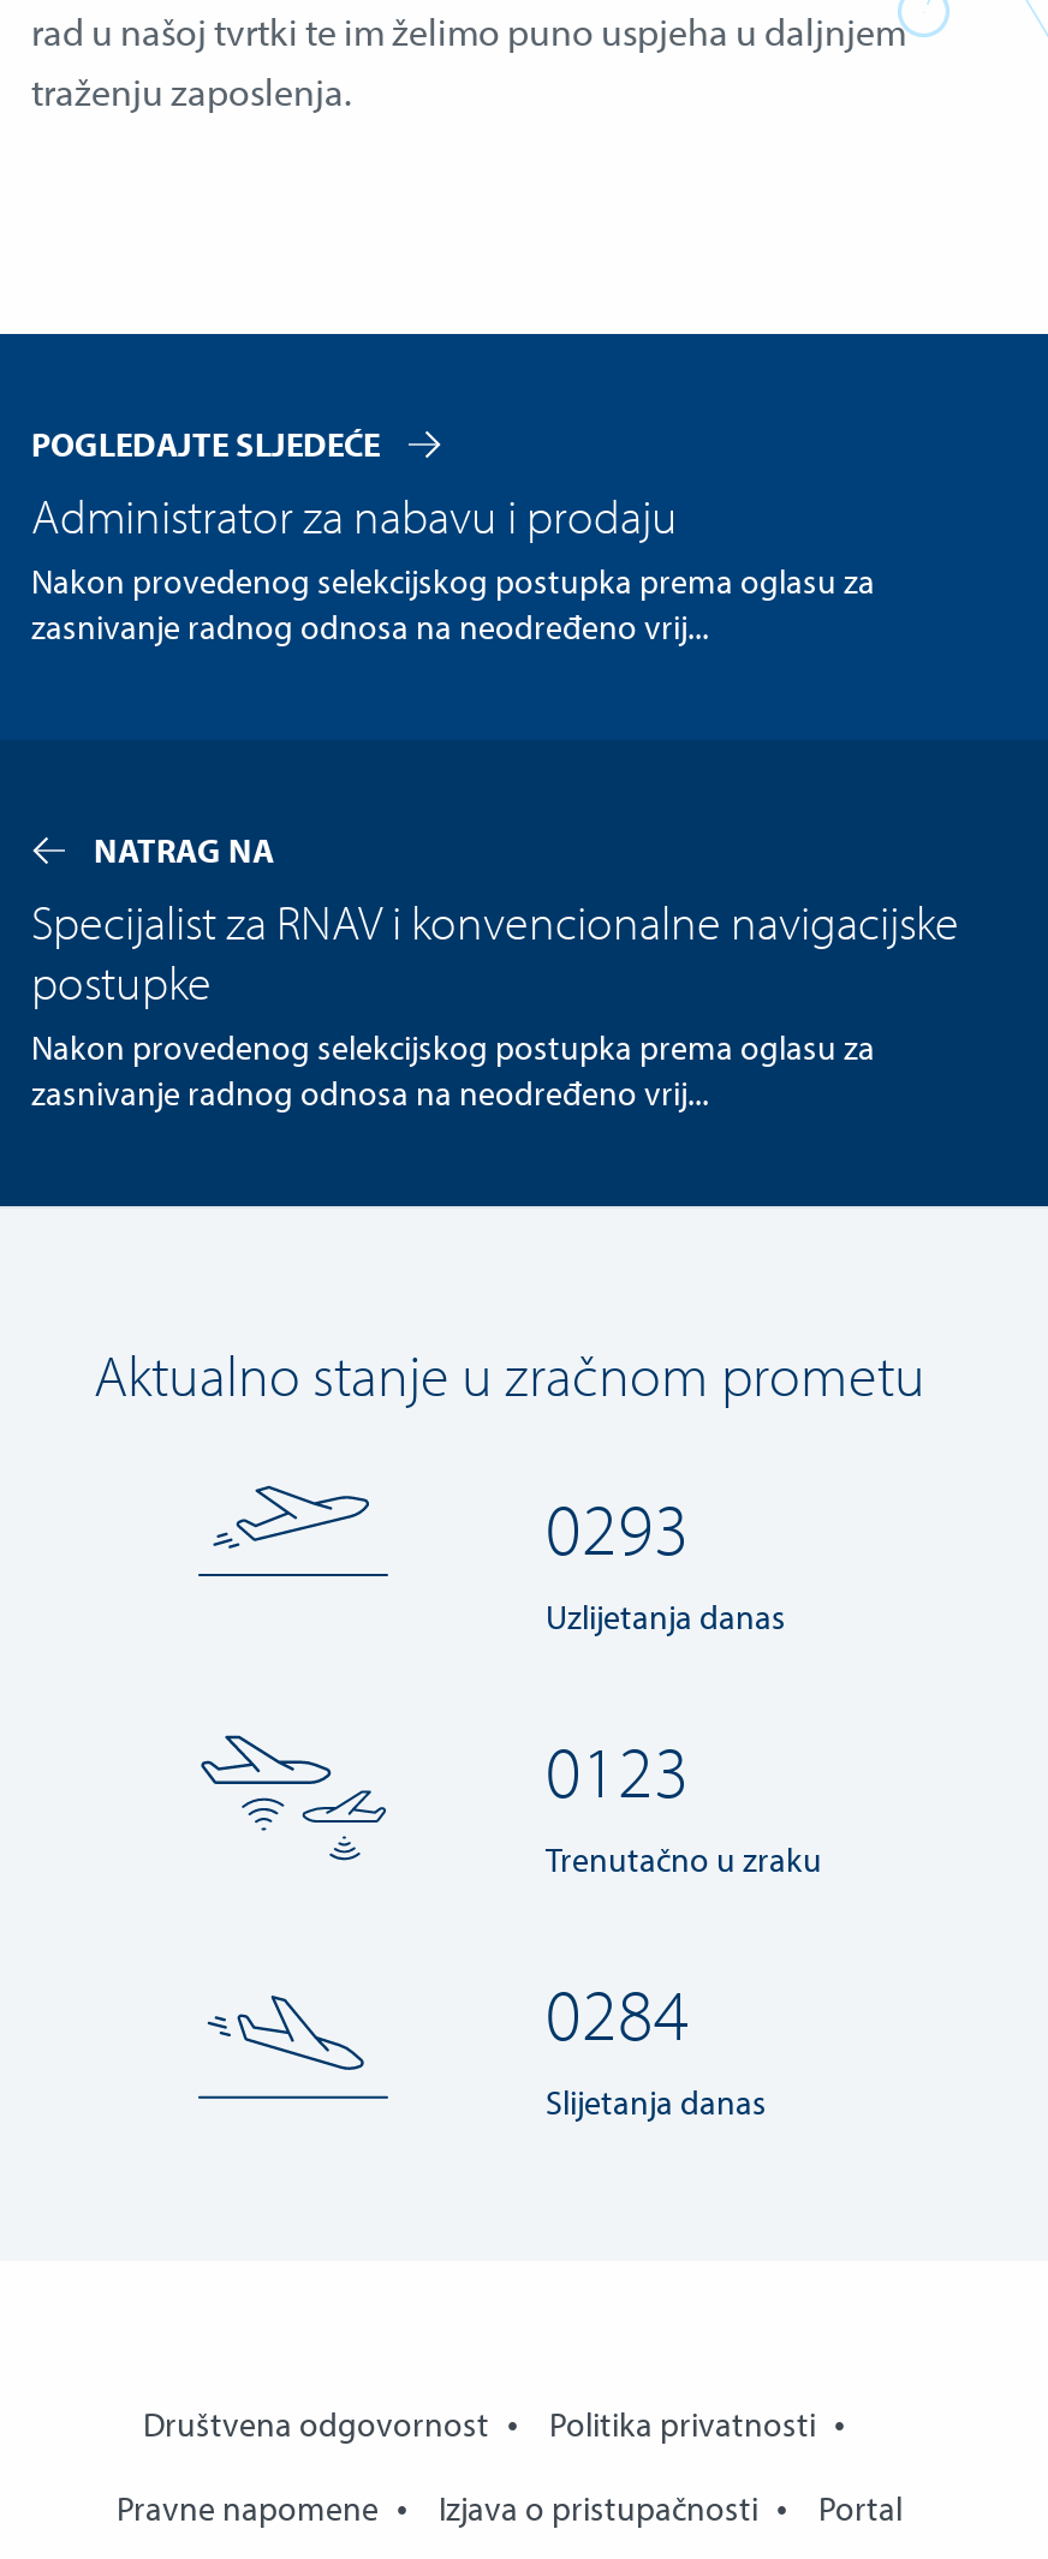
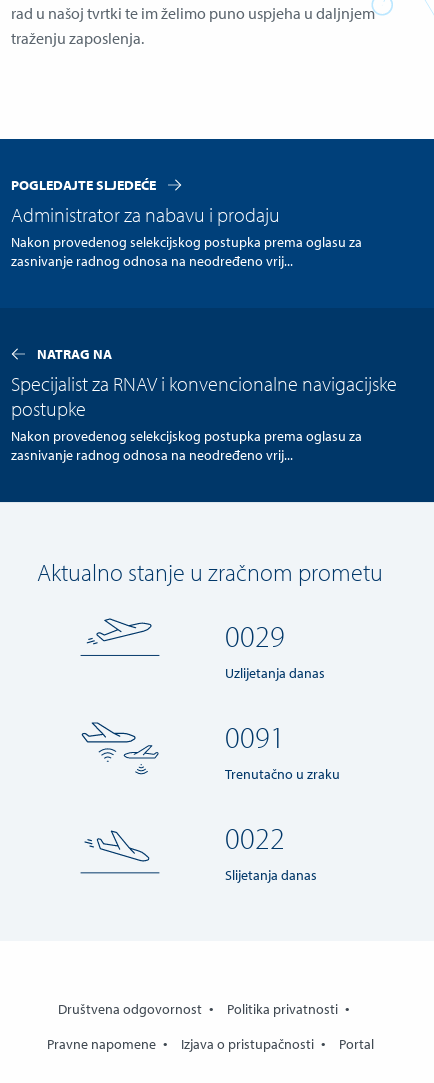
[546,1483,690,1574] 0293 -> [225,617,285,655] 0029
[546,1726,690,1817] 0123 -> [225,718,285,756] 0091
[546,1968,690,2060] 0284 -> [225,819,285,857] 0022

